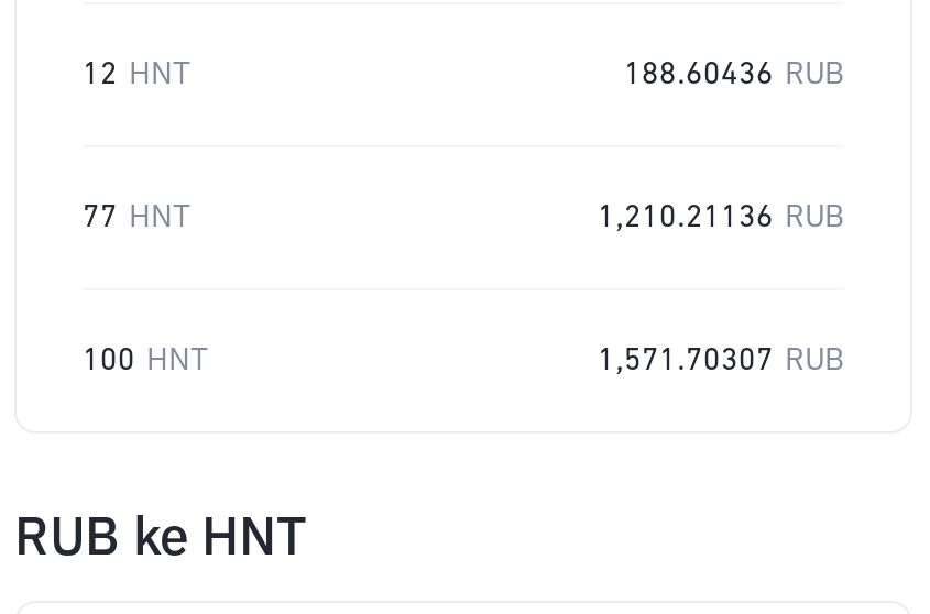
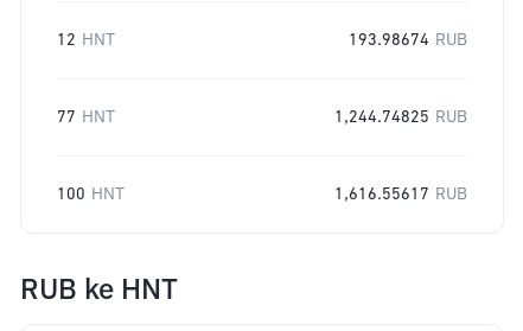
[624,59,844,90] 188.60436 RUB -> [349,32,467,49] 193.98674 RUB
[598,202,844,233] 1,210.21136 RUB -> [334,109,467,126] 1,244.74825 RUB
[598,346,844,376] 1,571.70307 RUB -> [334,186,467,203] 1,616.55617 RUB

